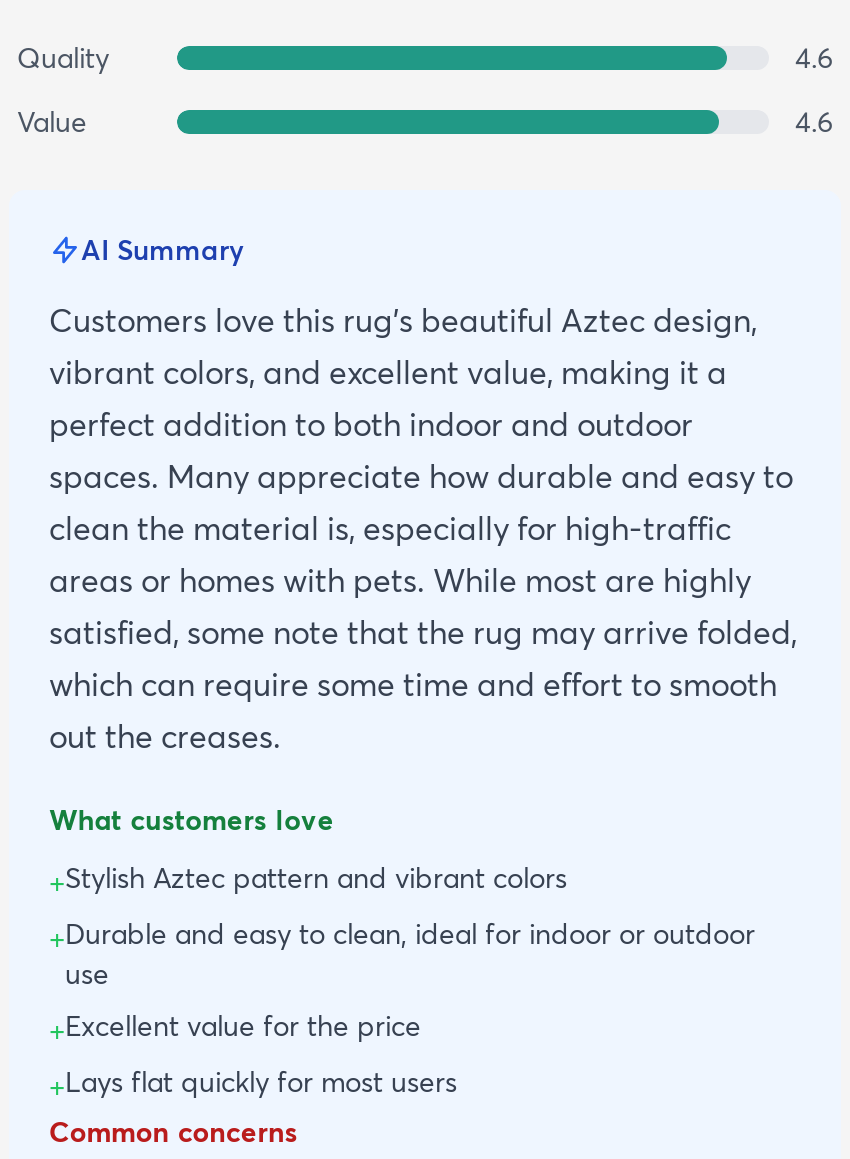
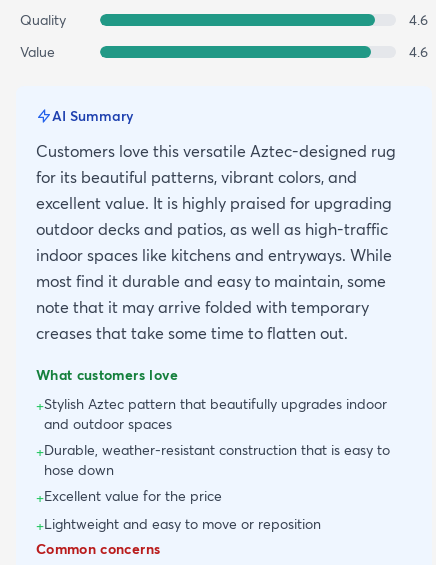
[49,300,797,756] Customers love this rug's beautiful Aztec design, | vibrant colors, and excellent value, making it a | perfect addition to both indoor and outdoor | spaces. Many appreciate how durable and easy to | clean the material is, especially for high-traffic | areas or homes with pets. While most are highly | satisfied, some note that the rug may arrive folded, | which can require some time and effort to smooth | out the creases. -> [36,141,396,343] Customers love this versatile Aztec-designed rug | for its beautiful patterns, vibrant colors, and | excellent value. It is highly praised for upgrading | outdoor decks and patios, as well as high-traffic | indoor spaces like kitchens and entryways. While | most find it durable and easy to maintain, some | note that it may arrive folded with temporary | creases that take some time to flatten out.
moved [49,802,334,838] -> [36,366,179,384]: What customers love
[49,860,755,992] +Stylish Aztec pattern and vibrant colors | +Durable and easy to clean, ideal for indoor or outdoor | use -> [36,395,390,479] +Stylish Aztec pattern that beautifully upgrades indoor | and outdoor spaces | +Durable, weather-resistant construction that is easy to | hose down
[49,1064,457,1104] +Lays flat quickly for most users -> [36,515,321,535] +Lightweight and easy to move or reposition

